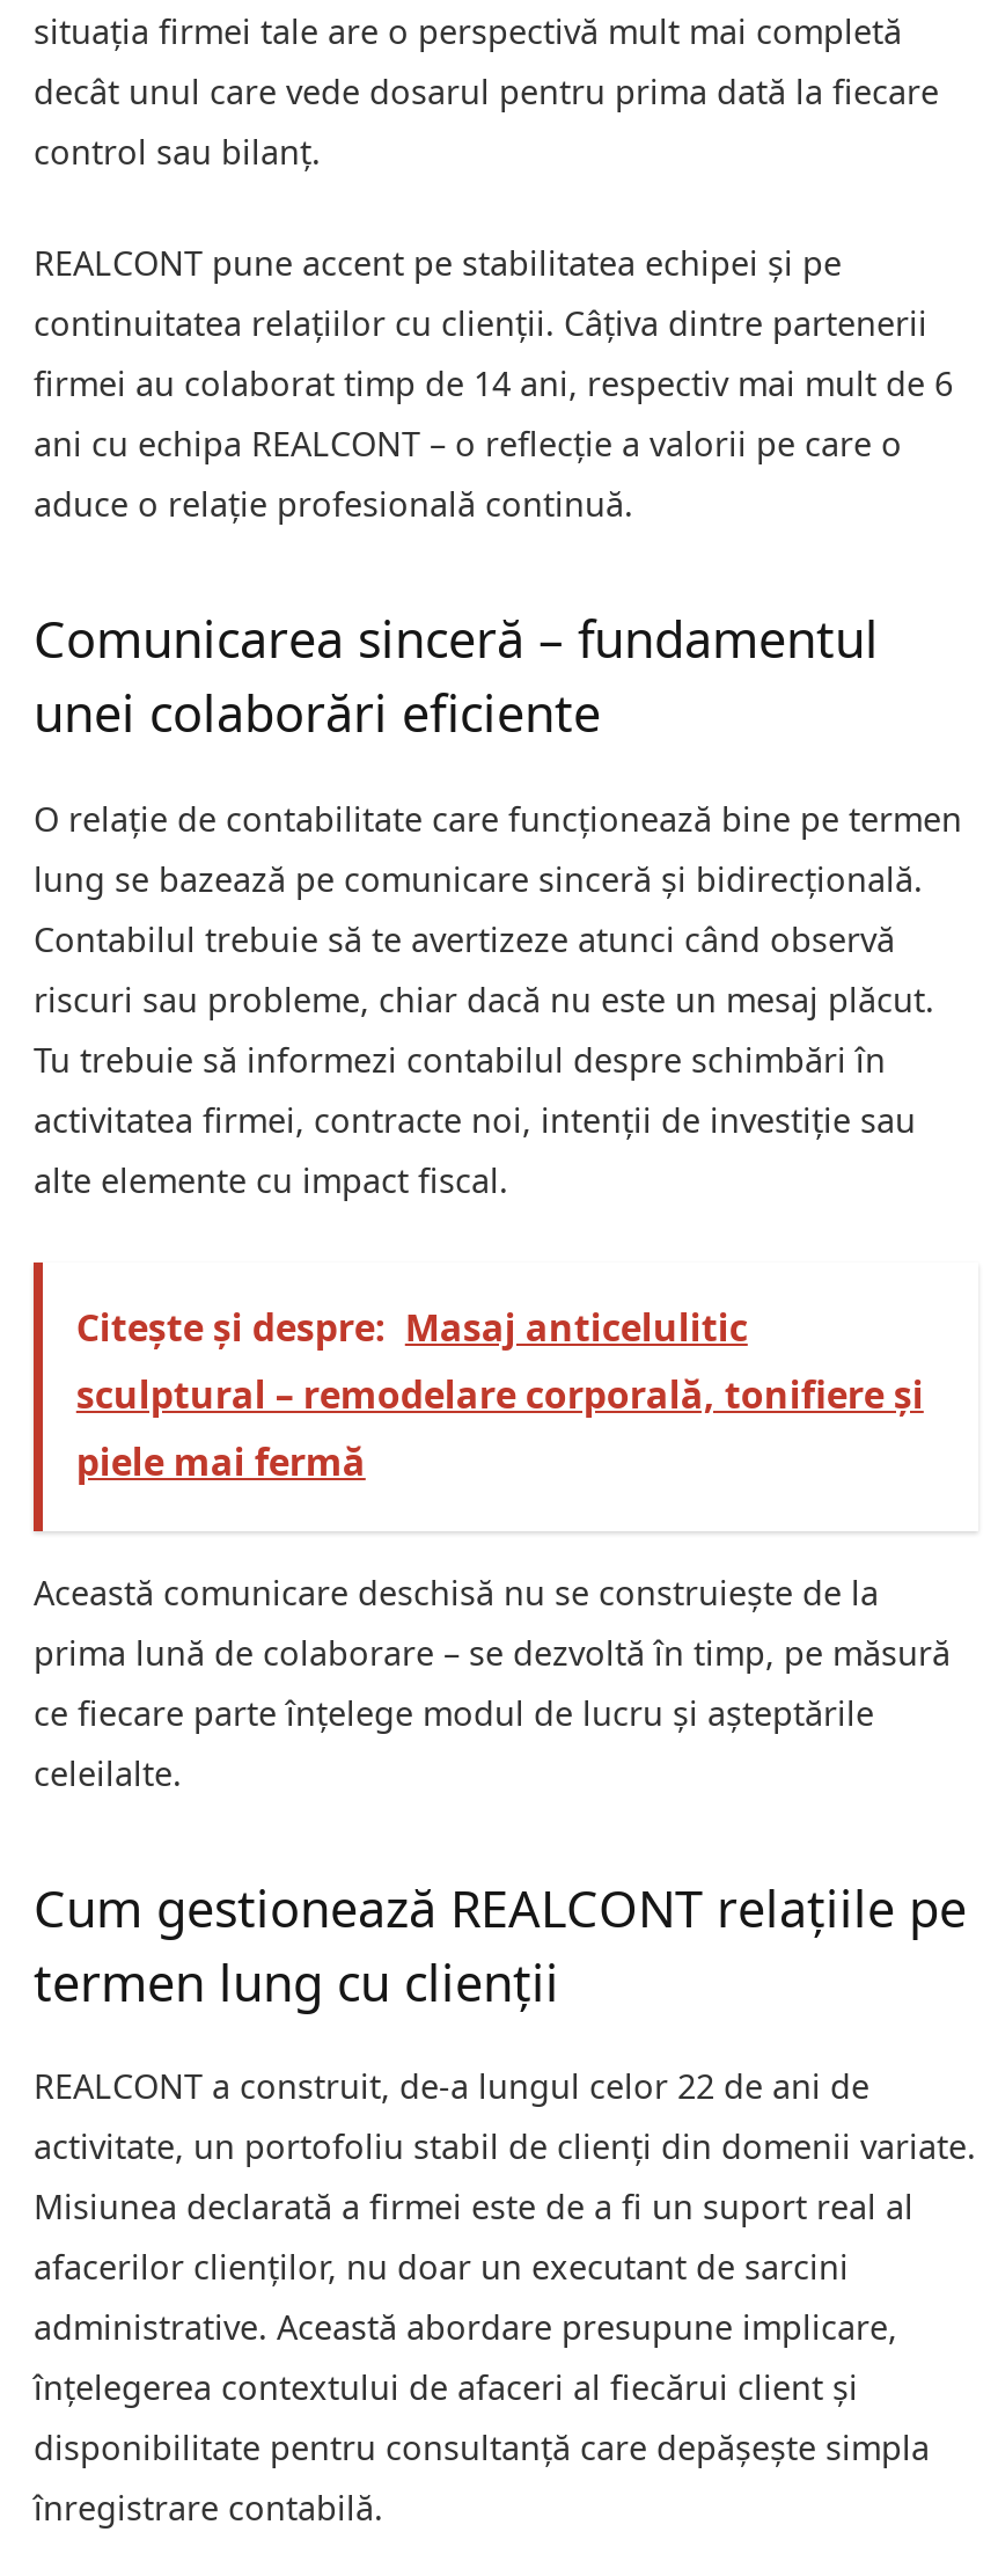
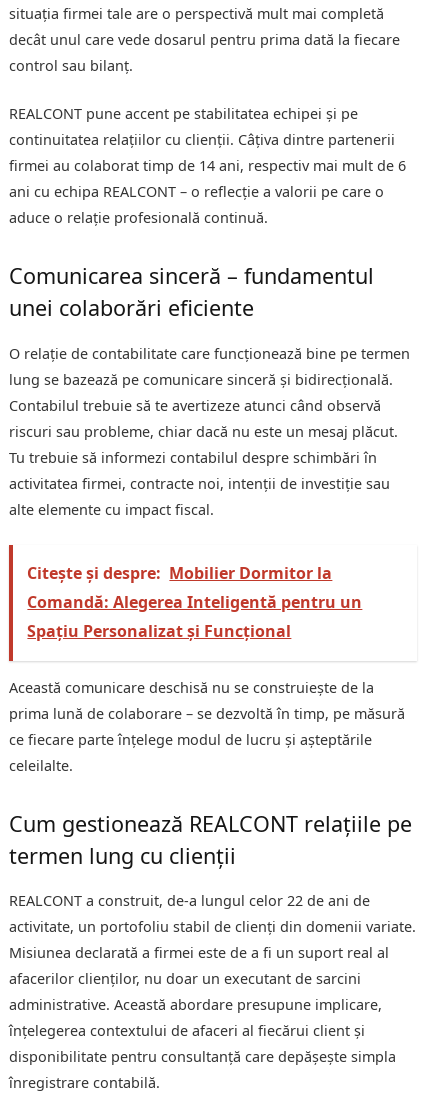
[76,1302,924,1488] Citește și despre: Masaj anticelulitic | sculptural – remodelare corporală, tonifiere și | piele mai fermă -> [27,562,362,642] Citește și despre: Mobilier Dormitor la | Comandă: Alegerea Inteligentă pentru un | Spațiu Personalizat și Funcțional

